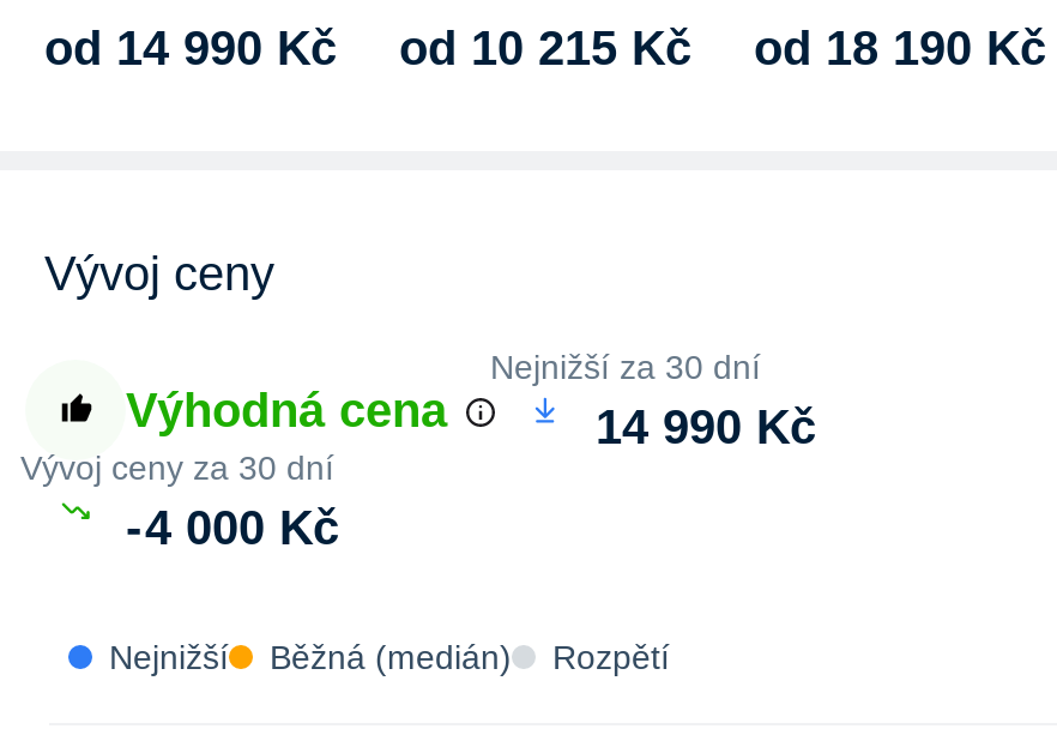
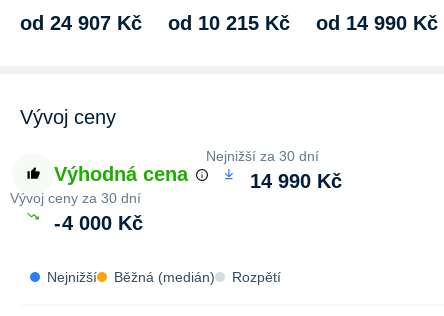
[44,22,337,74] od 14 990 Kč -> [20,12,142,34] od 24 907 Kč
[754,22,1046,74] od 18 190 Kč -> [316,12,438,34] od 14 990 Kč

